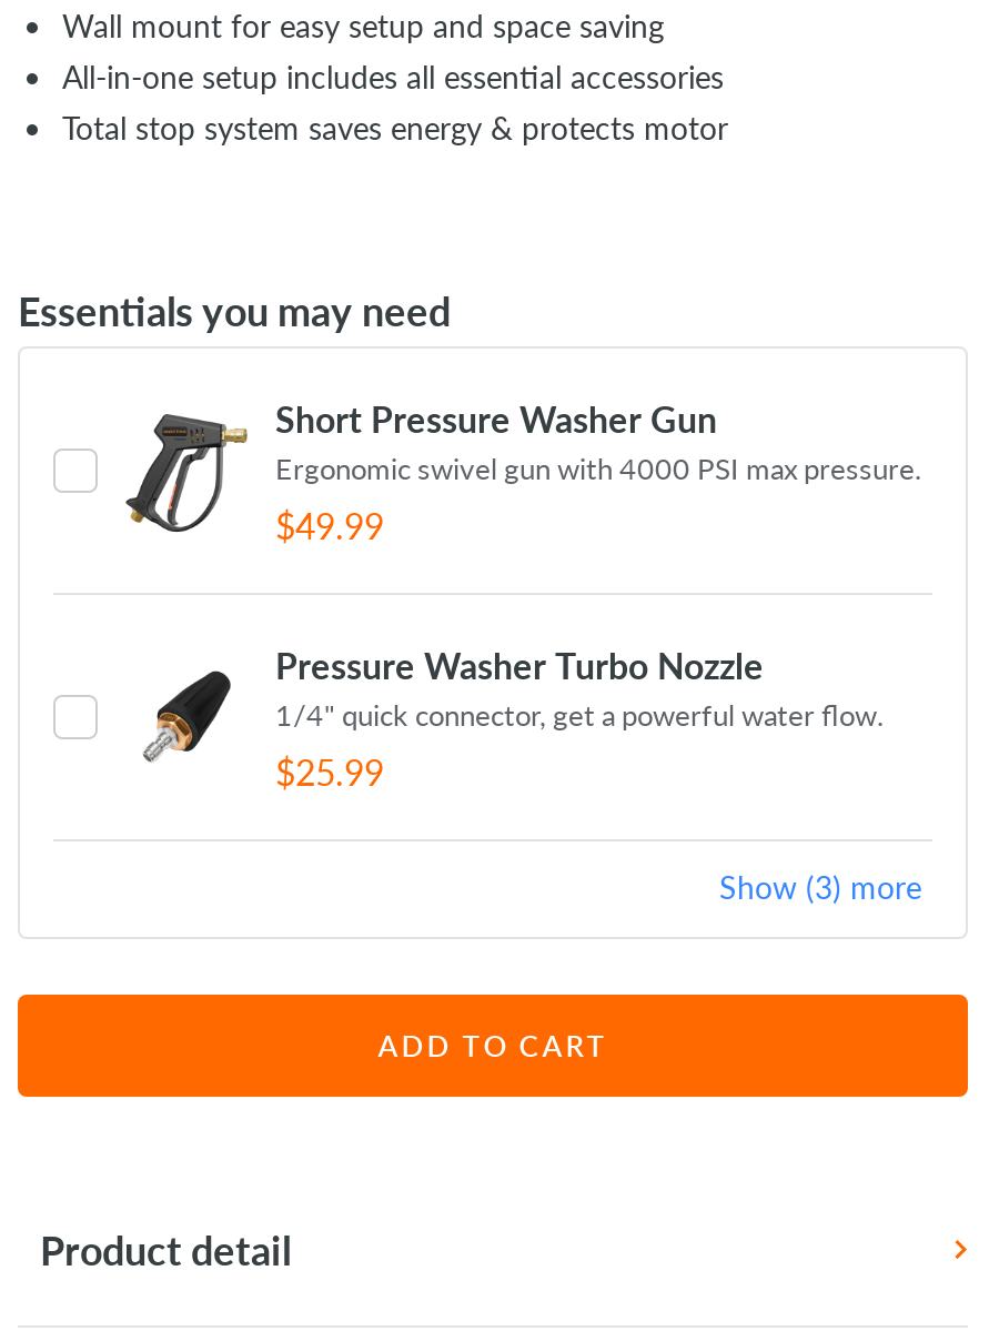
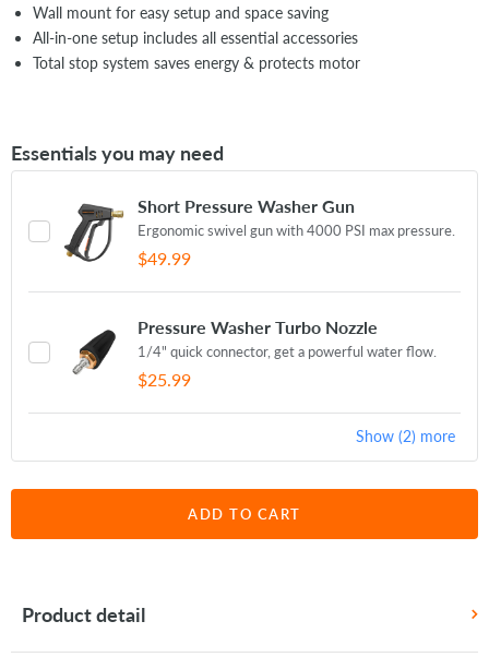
[719,868,921,906] Show (3) more -> [356,427,455,445] Show (2) more

